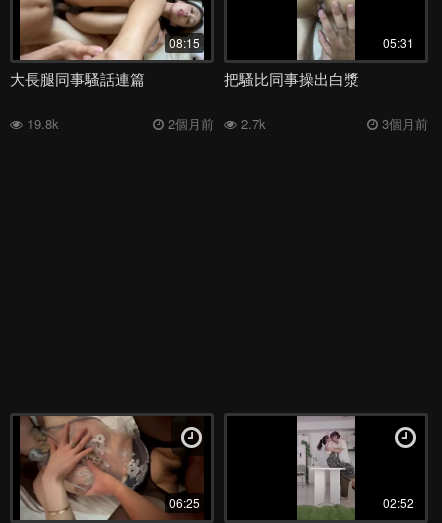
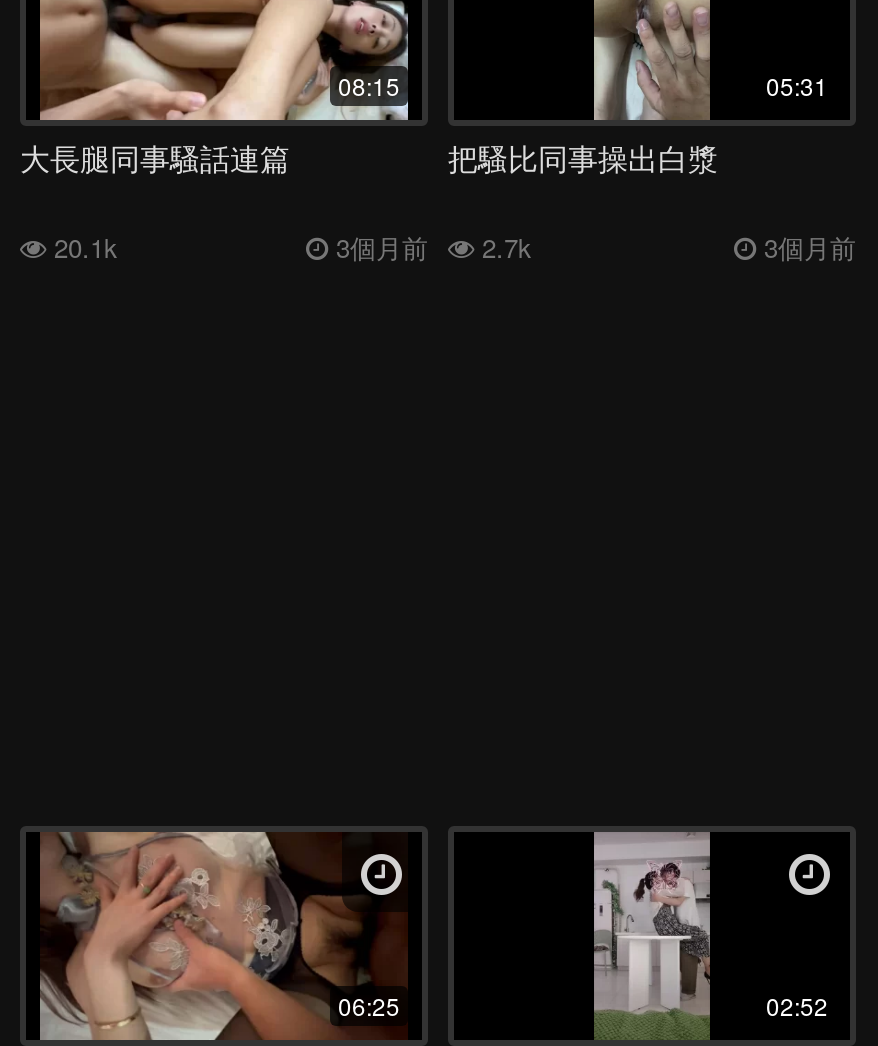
[23,114,214,133] 19.8k | 2個月前 -> [46,229,428,267] 20.1k | 3個月前

